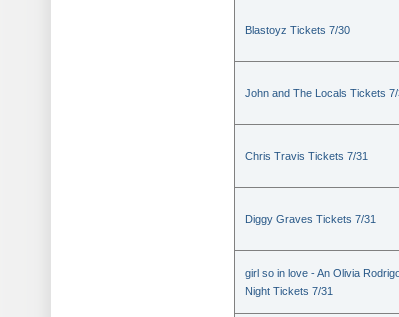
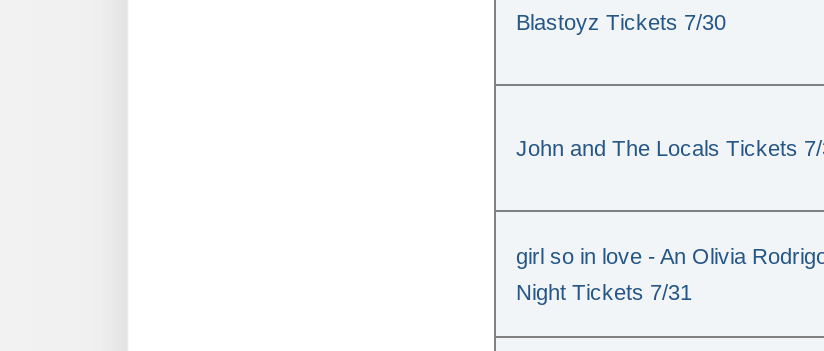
[245,150,368,162] Chris Travis Tickets 7/31 -> none
[245,213,376,225] Diggy Graves Tickets 7/31 -> none

